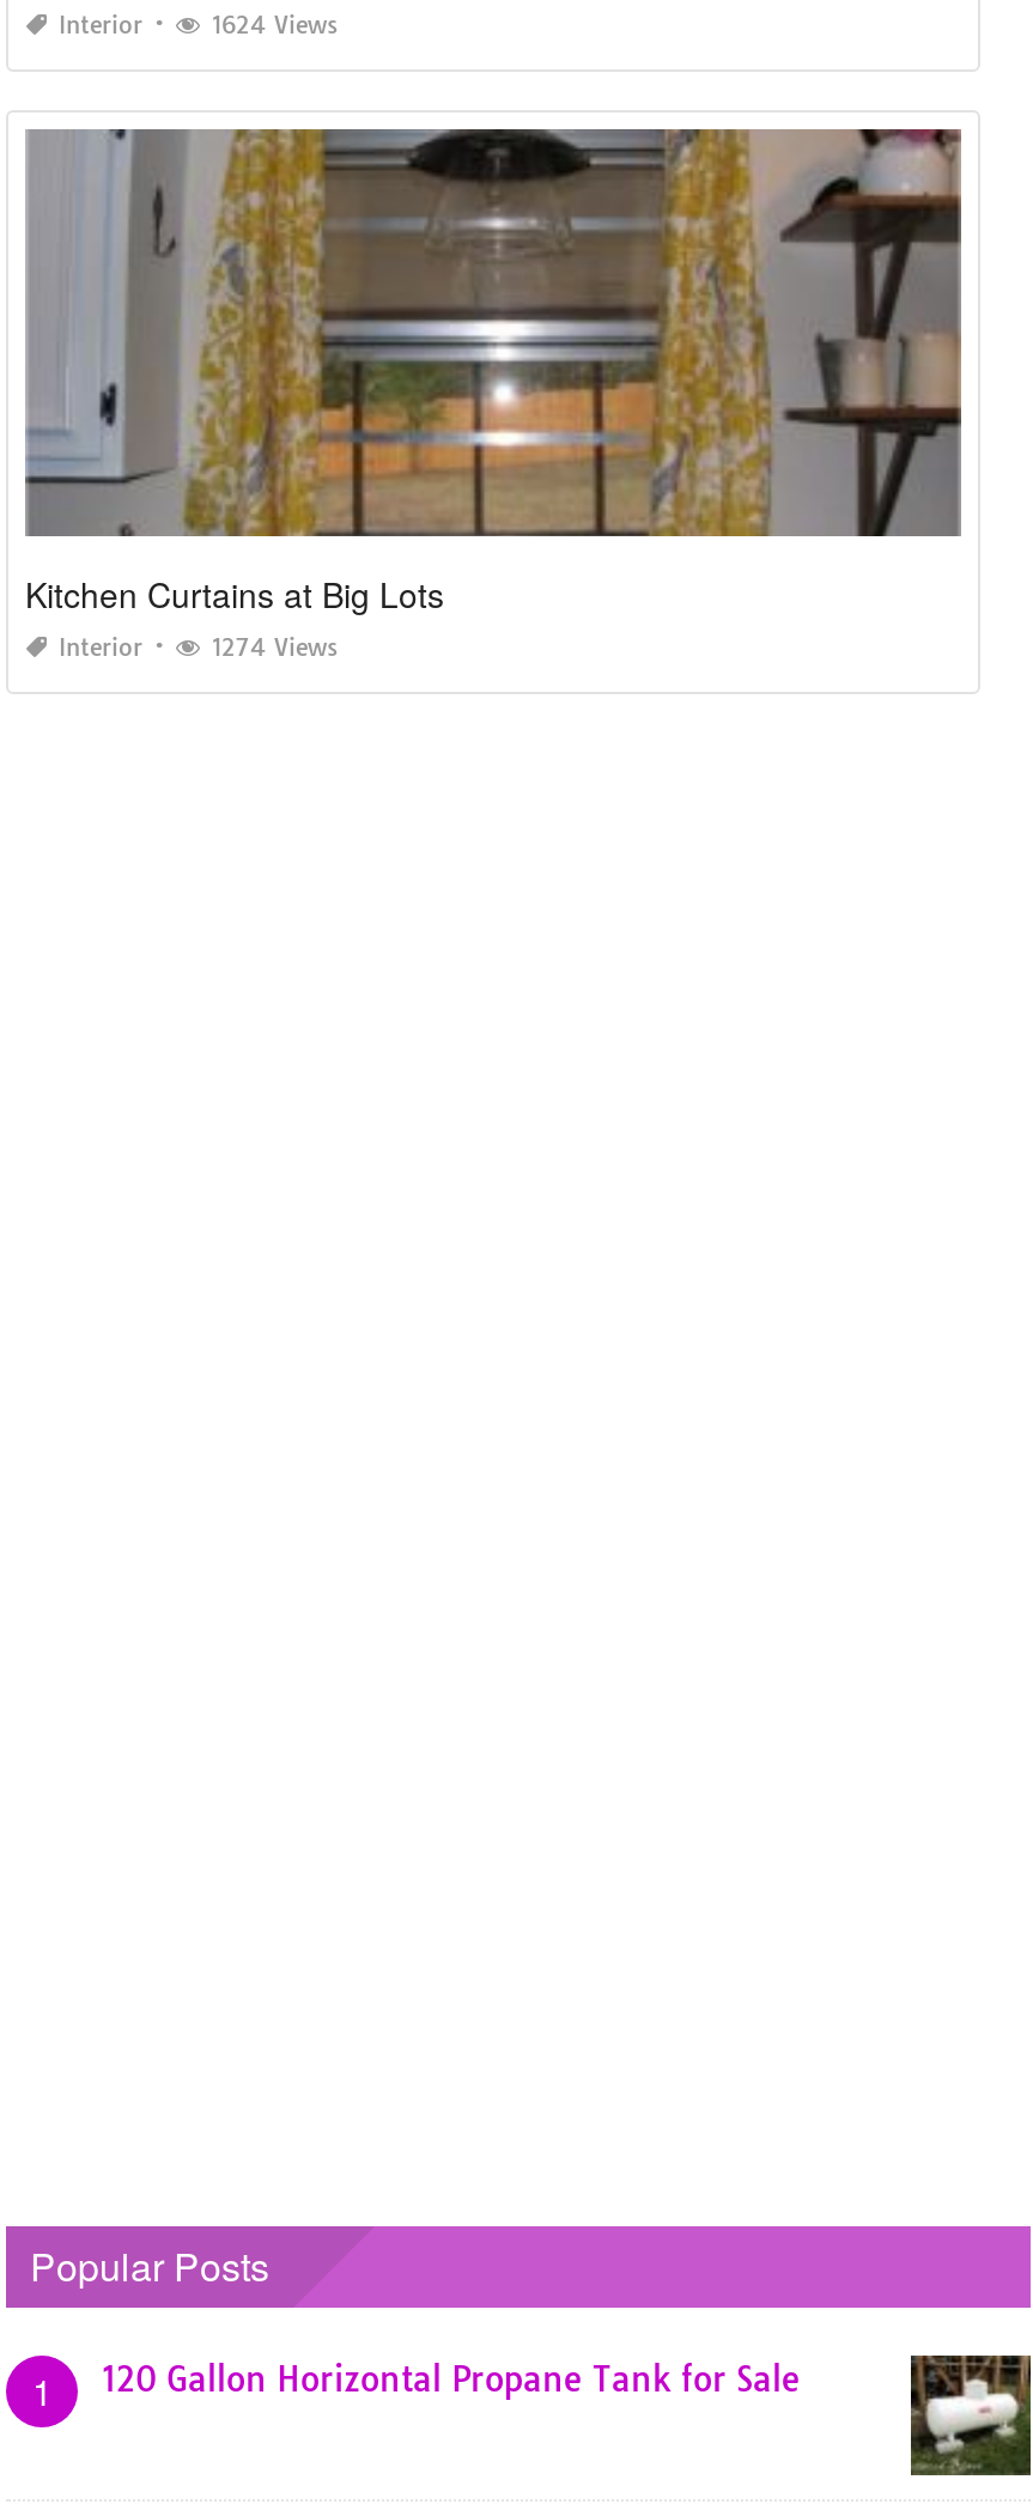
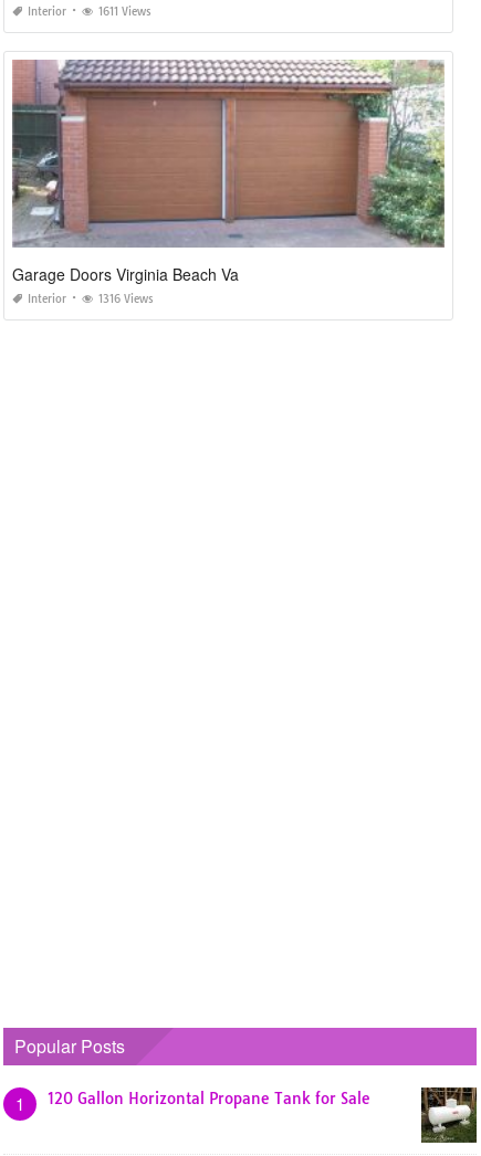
[212,10,339,41] 1624 Views -> [98,4,151,19] 1611 Views
[25,127,964,618] [image] | Kitchen Curtains at Big Lots -> [12,59,446,285] [image] | Garage Doors Virginia Beach Va
[212,632,339,663] 1274 Views -> [98,292,154,306] 1316 Views

